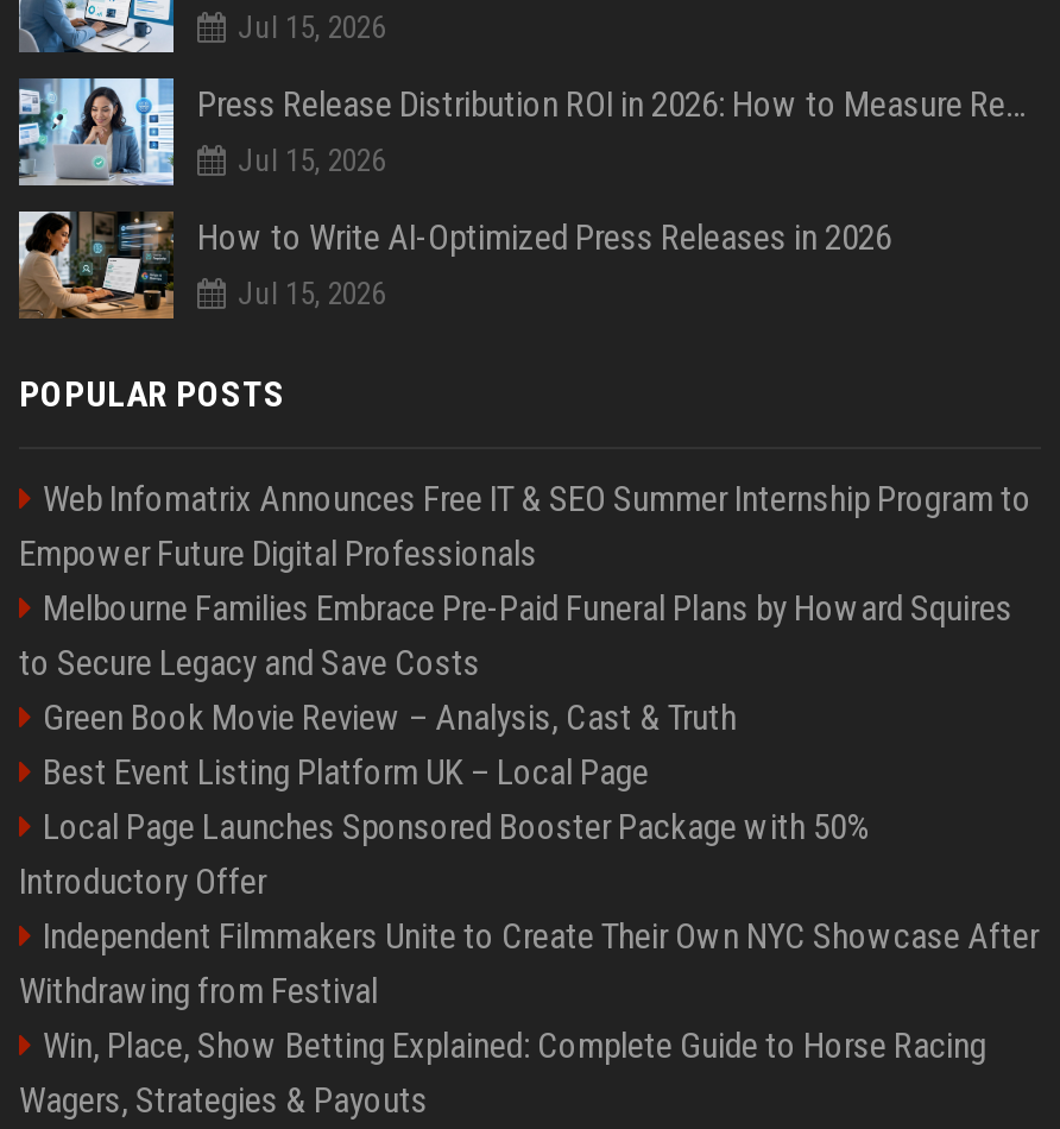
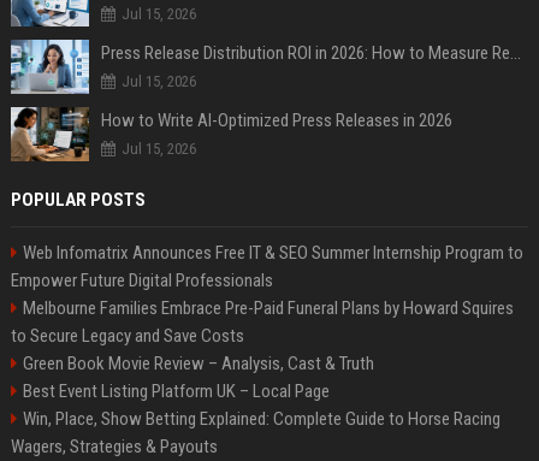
[19,806,1039,1013] Local Page Launches Sponsored Booster Package with 50% | Introductory Offer | Independent Filmmakers Unite to Create Their Own NYC Showcase After | Withdrawing from Festival -> none

